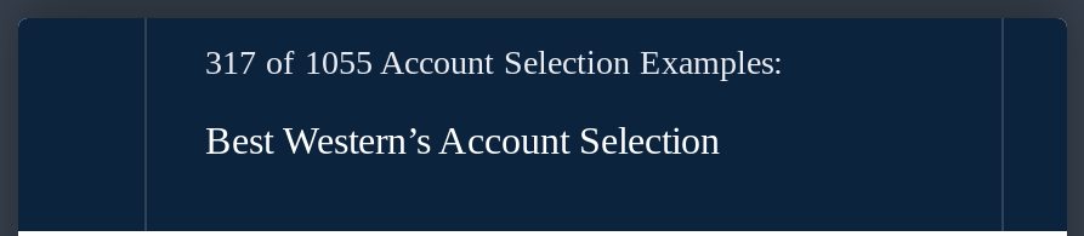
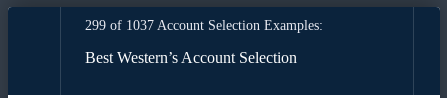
[205,45,783,81] 317 of 1055 Account Selection Examples: -> [85,18,323,33] 299 of 1037 Account Selection Examples:

